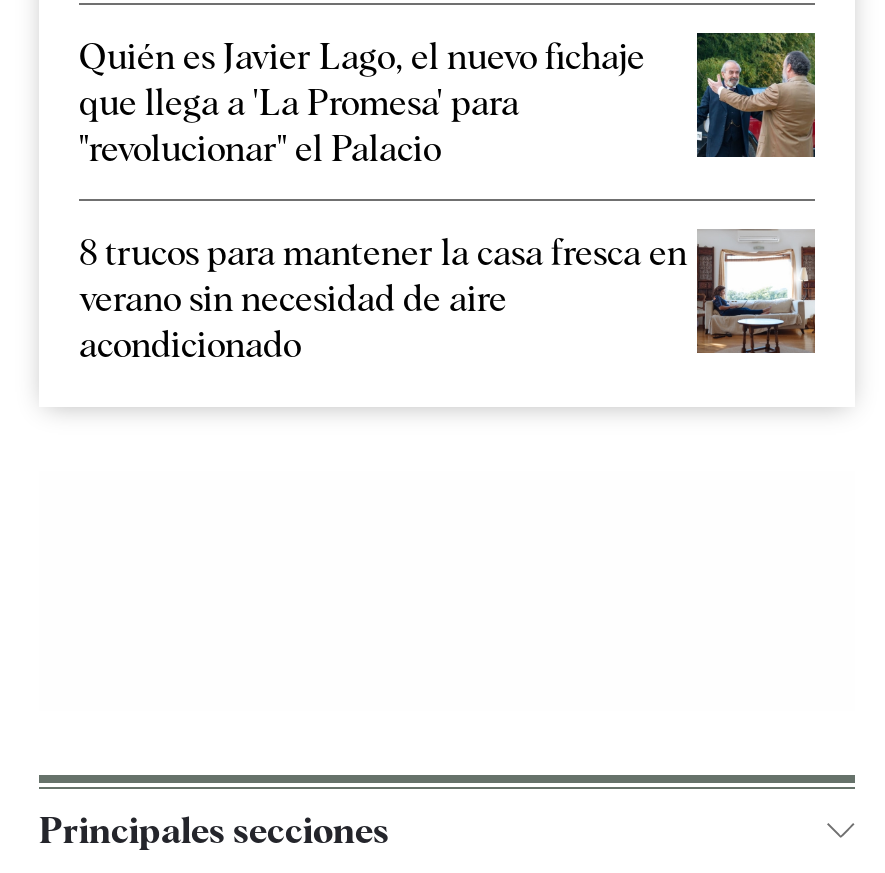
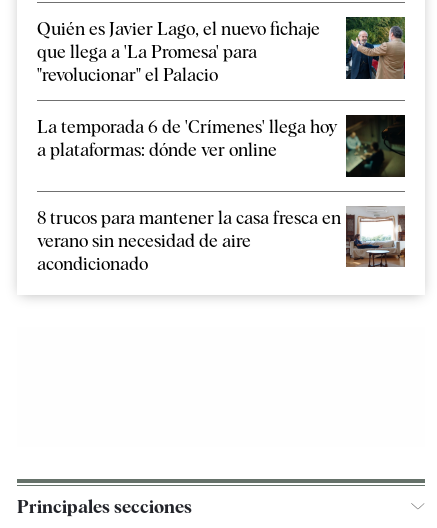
none -> [37,114,406,178] [image] | La temporada 6 de 'Crímenes' llega hoy | a plataformas: dónde ver online

